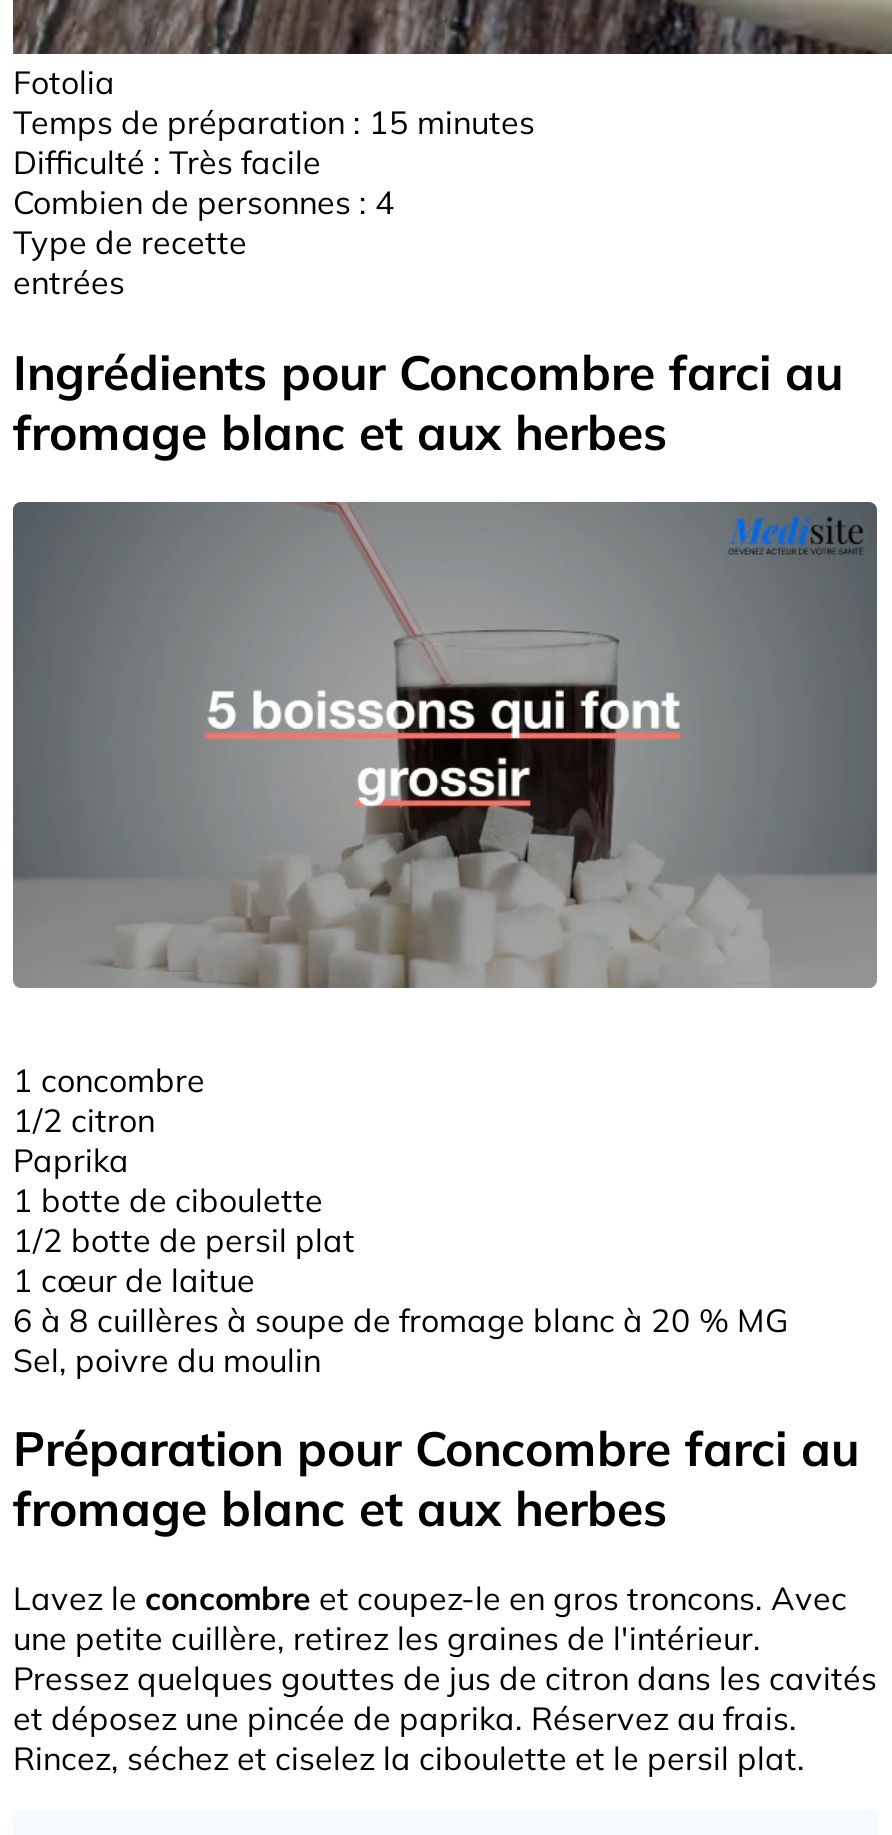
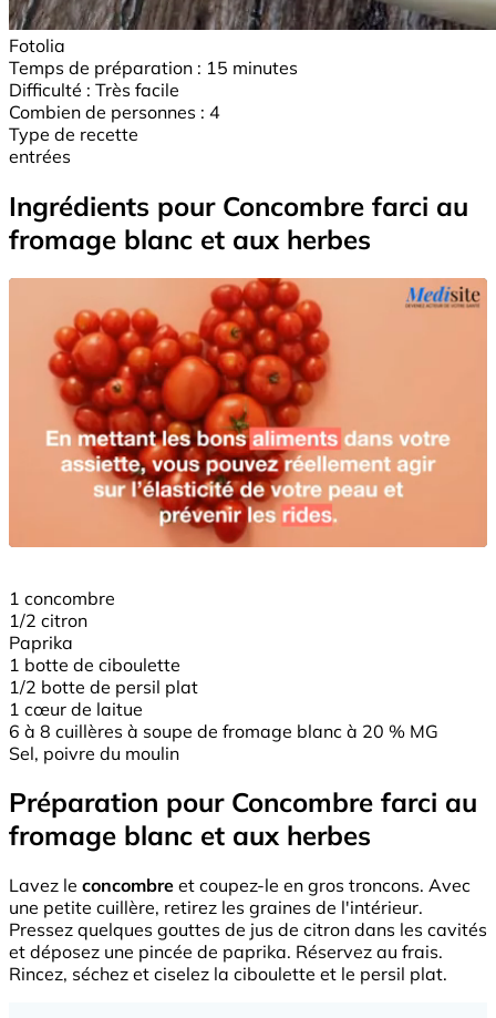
[11,500,879,990] [image] -> [8,277,488,548] [image]

